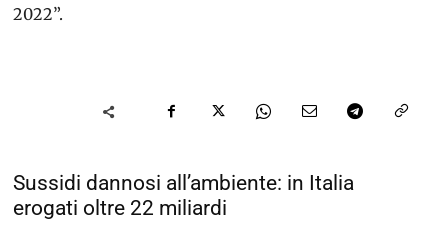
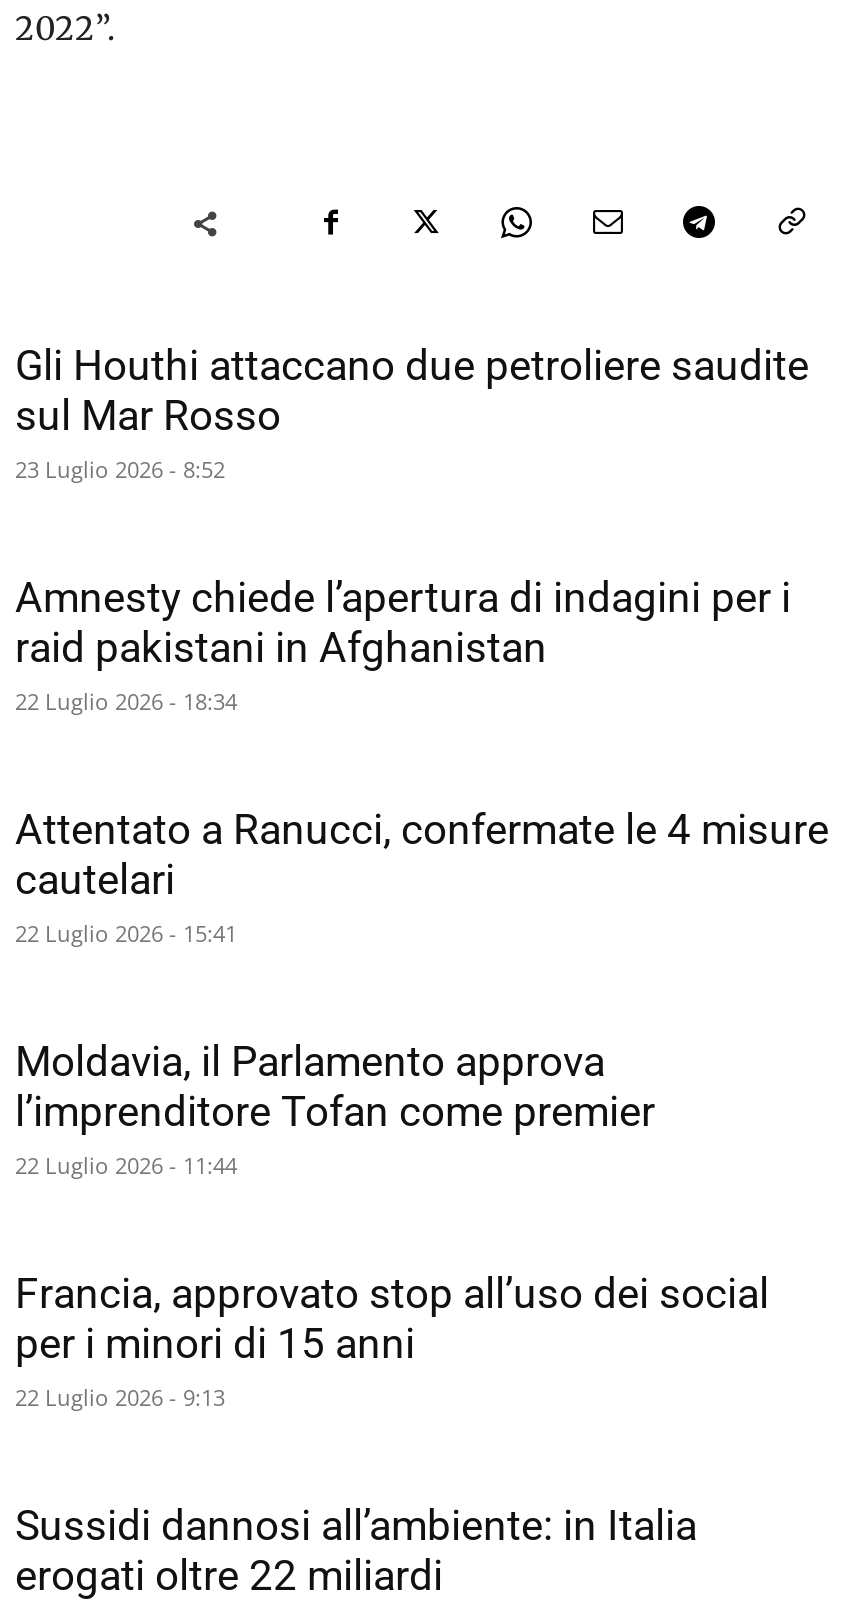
none -> [15,343,829,1413] Gli Houthi attaccano due petroliere saudite | sul Mar Rosso | 23 Luglio 2026 - 8:52 | Amnesty chiede l’apertura di indagini per i | raid pakistani in Afghanistan | 22 Luglio 2026 - 18:34 | Attentato a Ranucci, confermate le 4 misure | cautelari | 22 Luglio 2026 - 15:41 | Moldavia, il Parlamento approva | l’imprenditore Tofan come premier | 22 Luglio 2026 - 11:44 | Francia, approvato stop all’uso dei social | per i minori di 15 anni | 22 Luglio 2026 - 9:13

